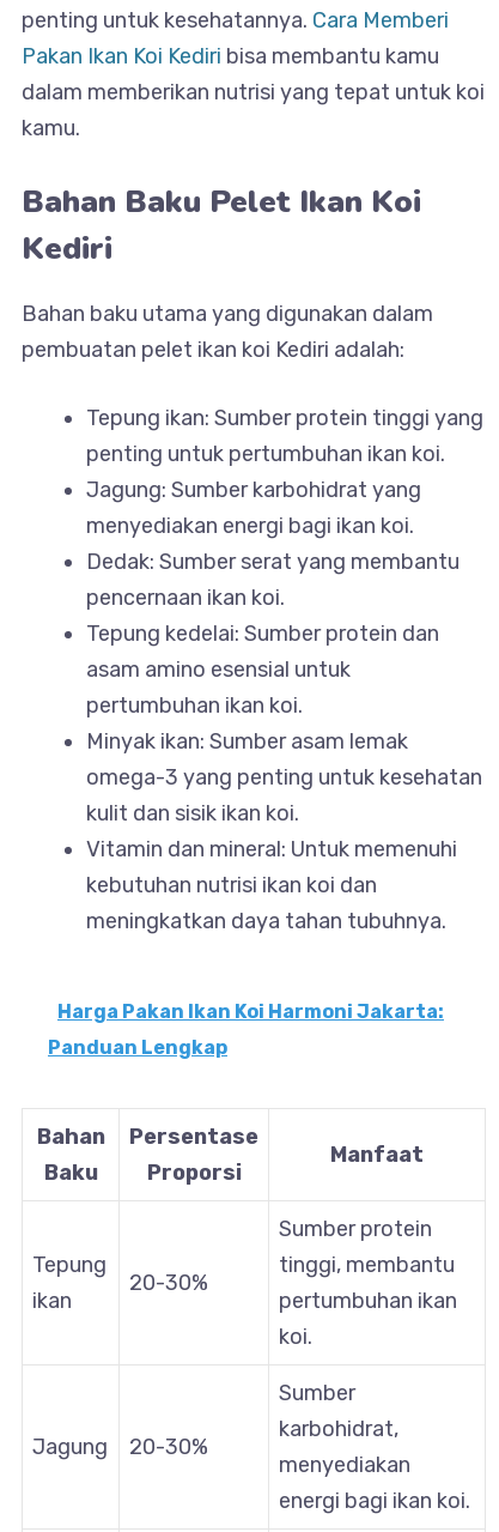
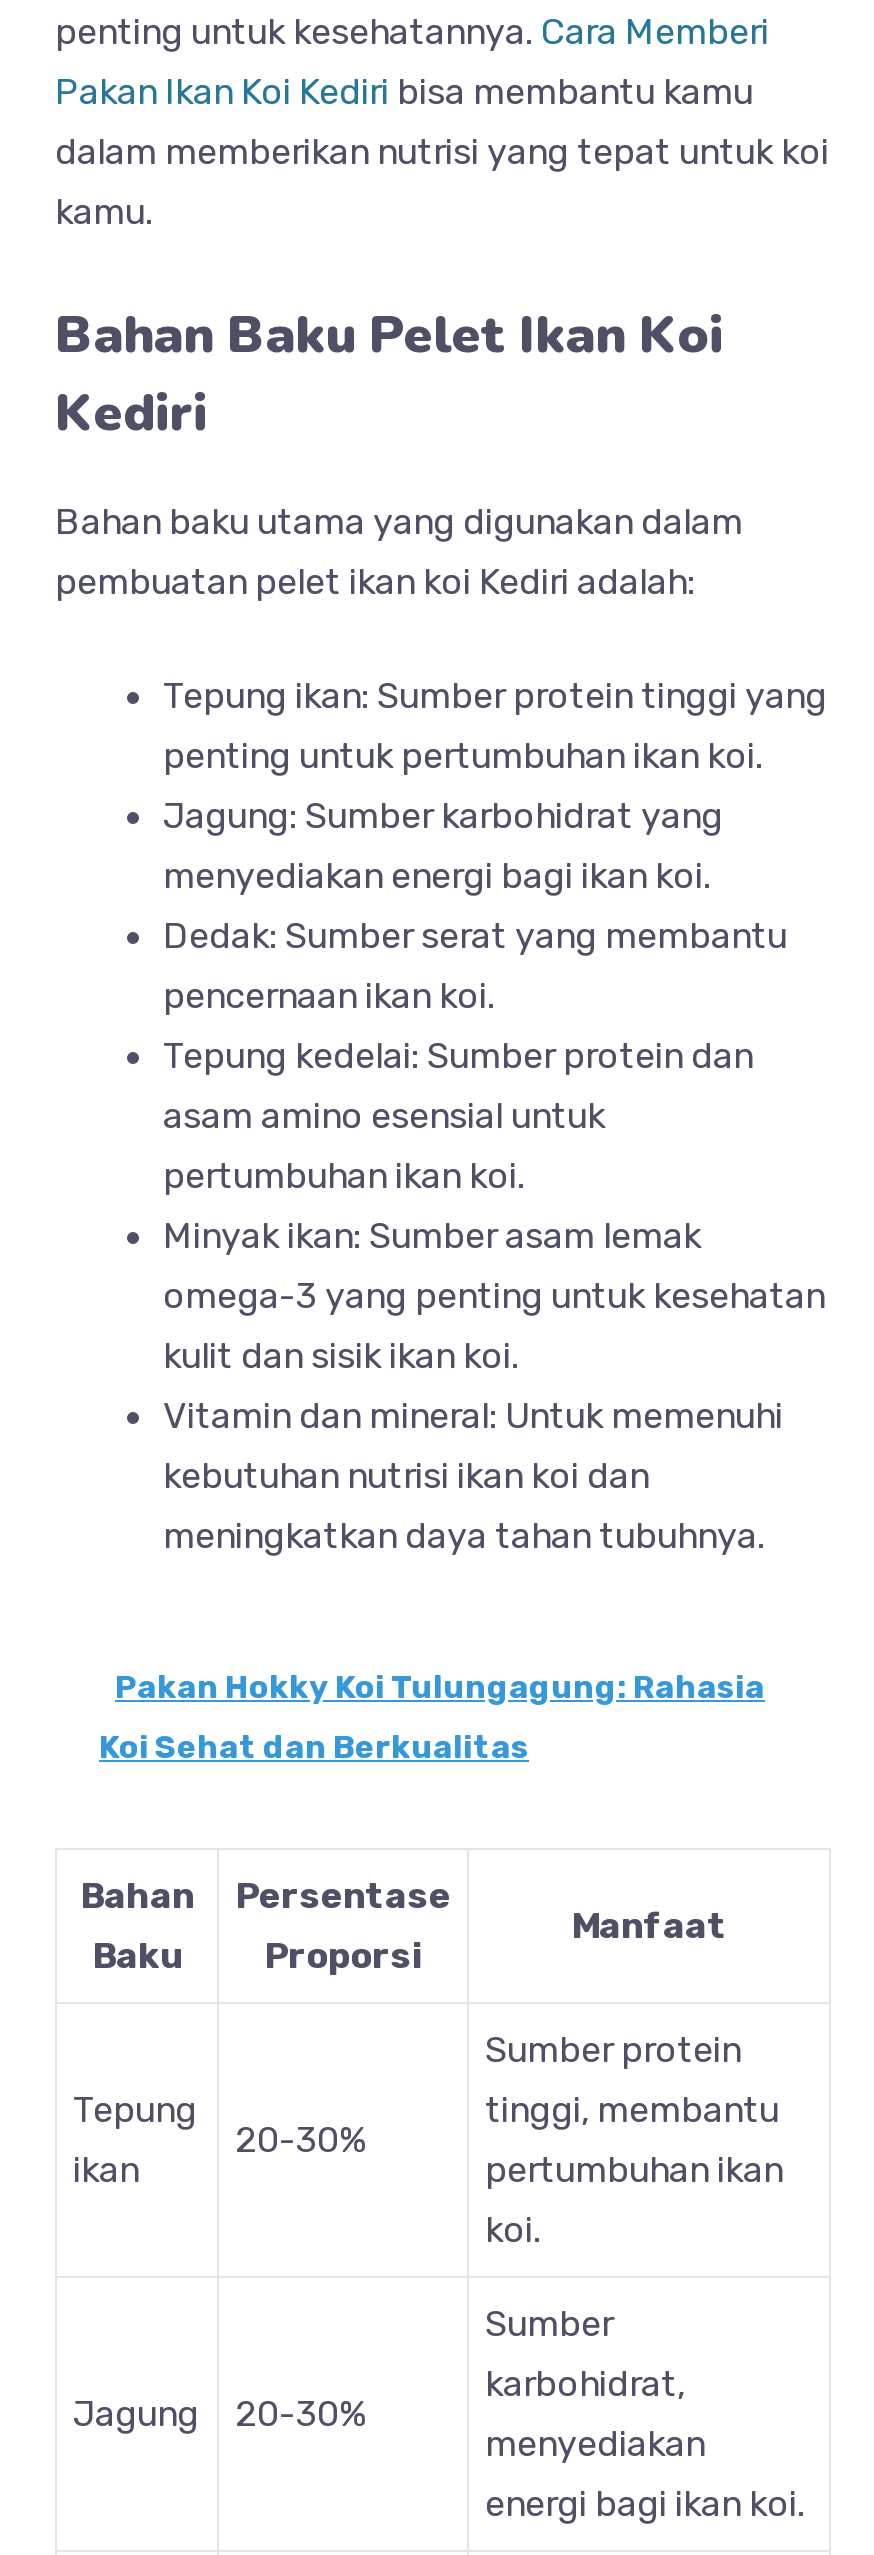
[57,1000,444,1023] Harga Pakan Ikan Koi Harmoni Jakarta: -> [115,1668,765,1706] Pakan Hokky Koi Tulungagung: Rahasia
[48,1036,227,1059] Panduan Lengkap -> [99,1728,529,1766] Koi Sehat dan Berkualitas

